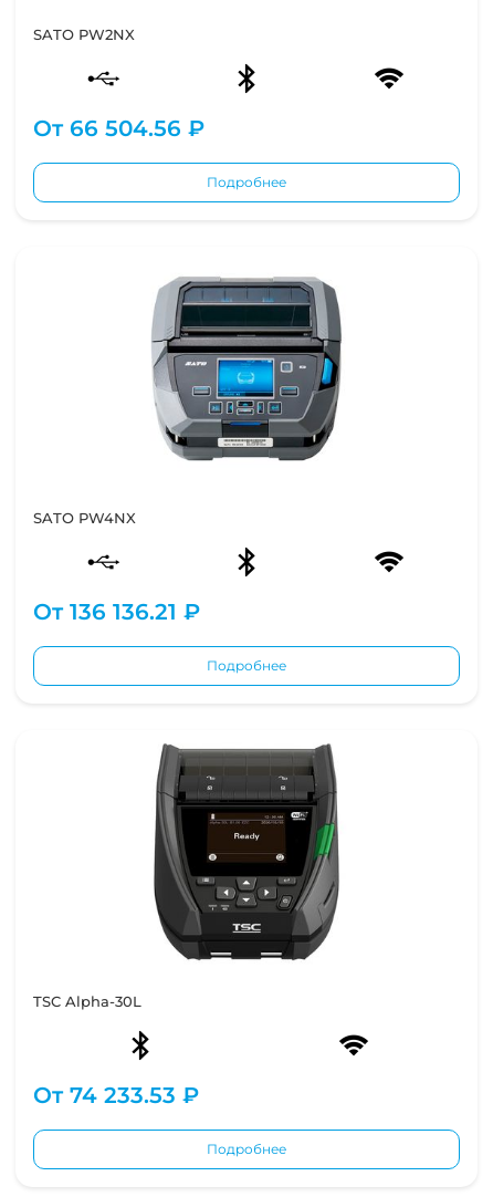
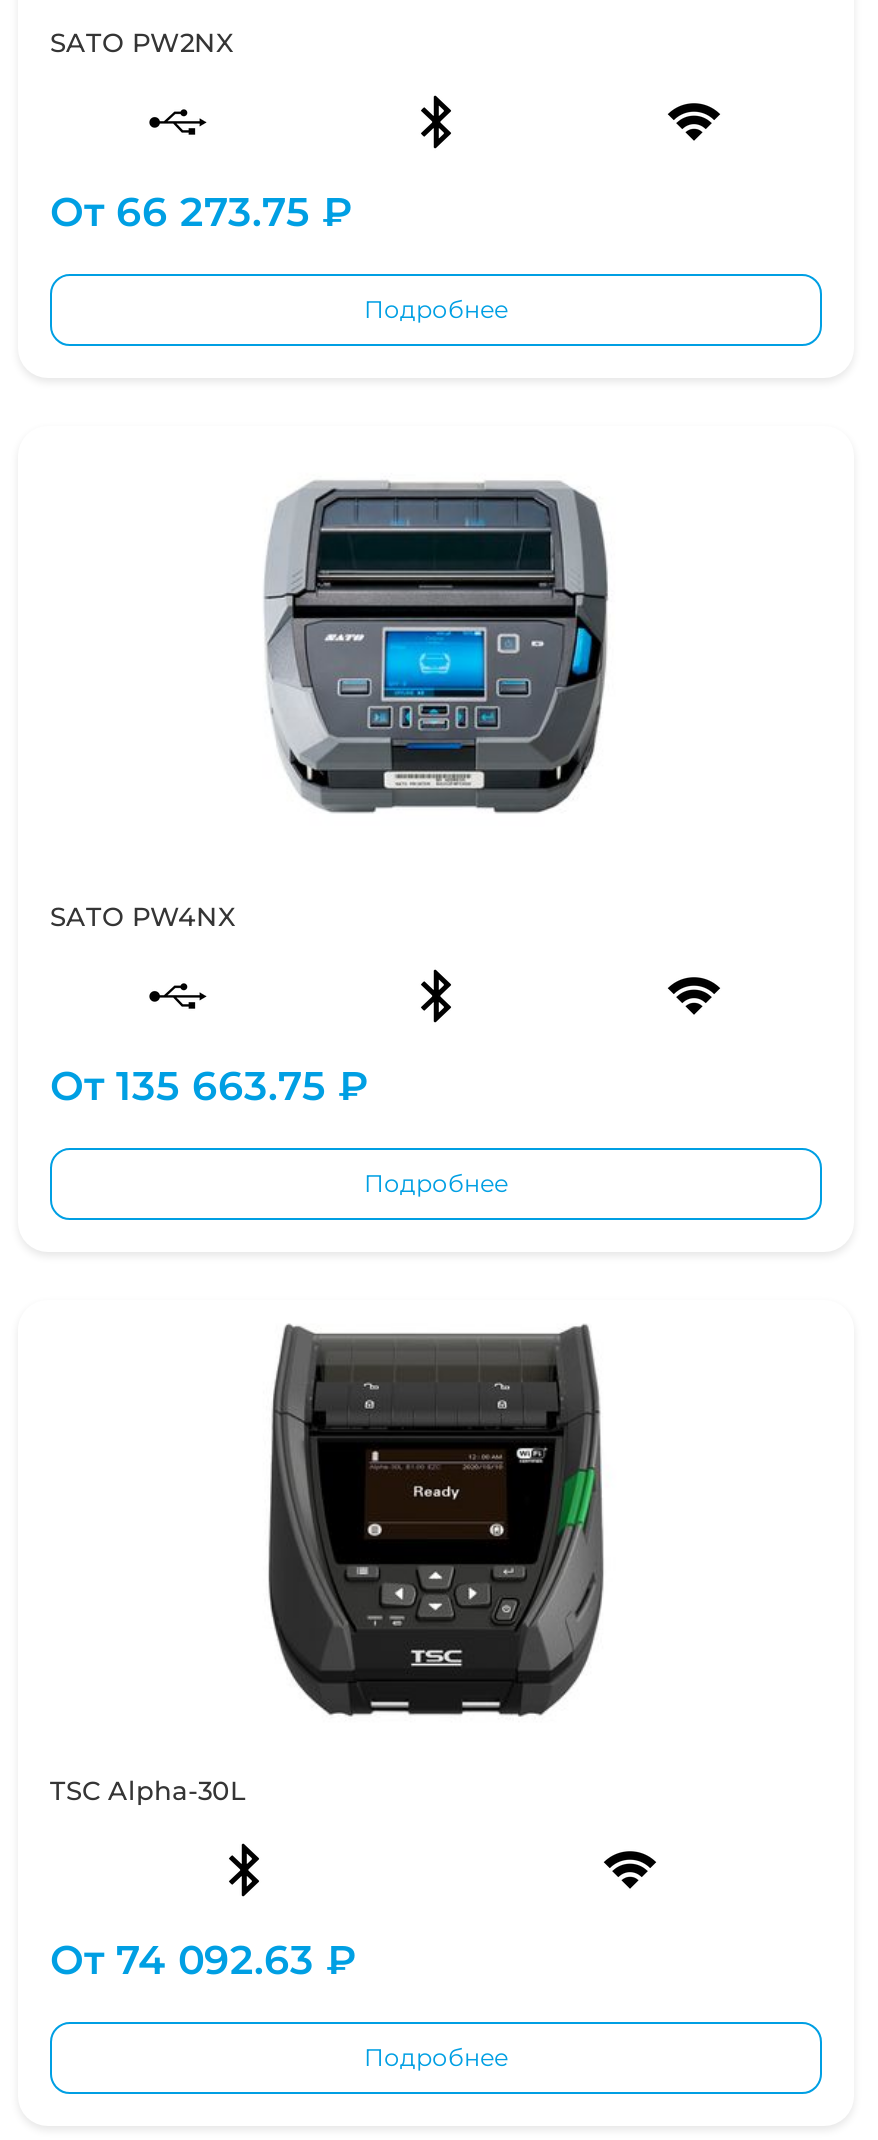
[33,115,204,142] От 66 504.56 ₽ -> [50,188,352,236] От 66 273.75 ₽
[33,598,200,625] От 136 136.21 ₽ -> [50,1062,368,1110] От 135 663.75 ₽
[33,1082,199,1108] От 74 233.53 ₽ -> [50,1936,356,1984] От 74 092.63 ₽

